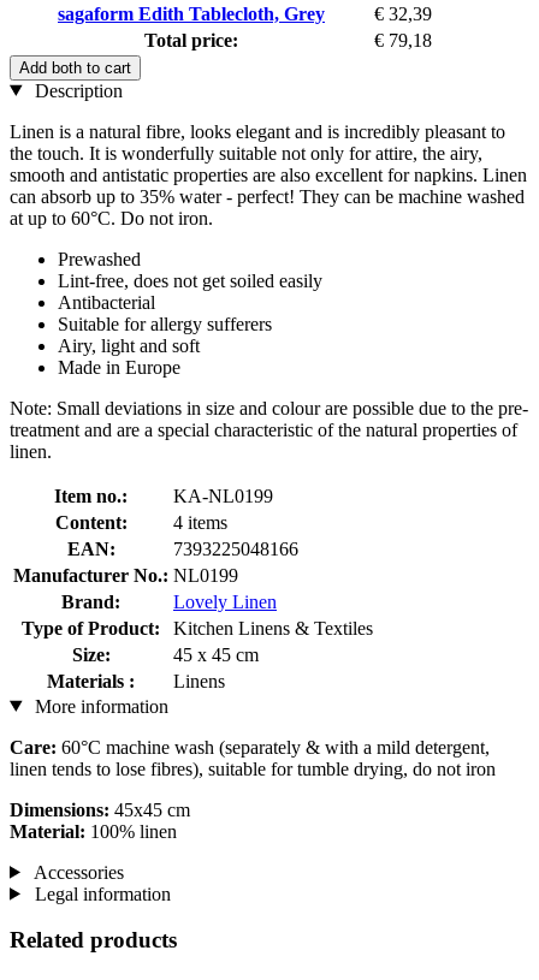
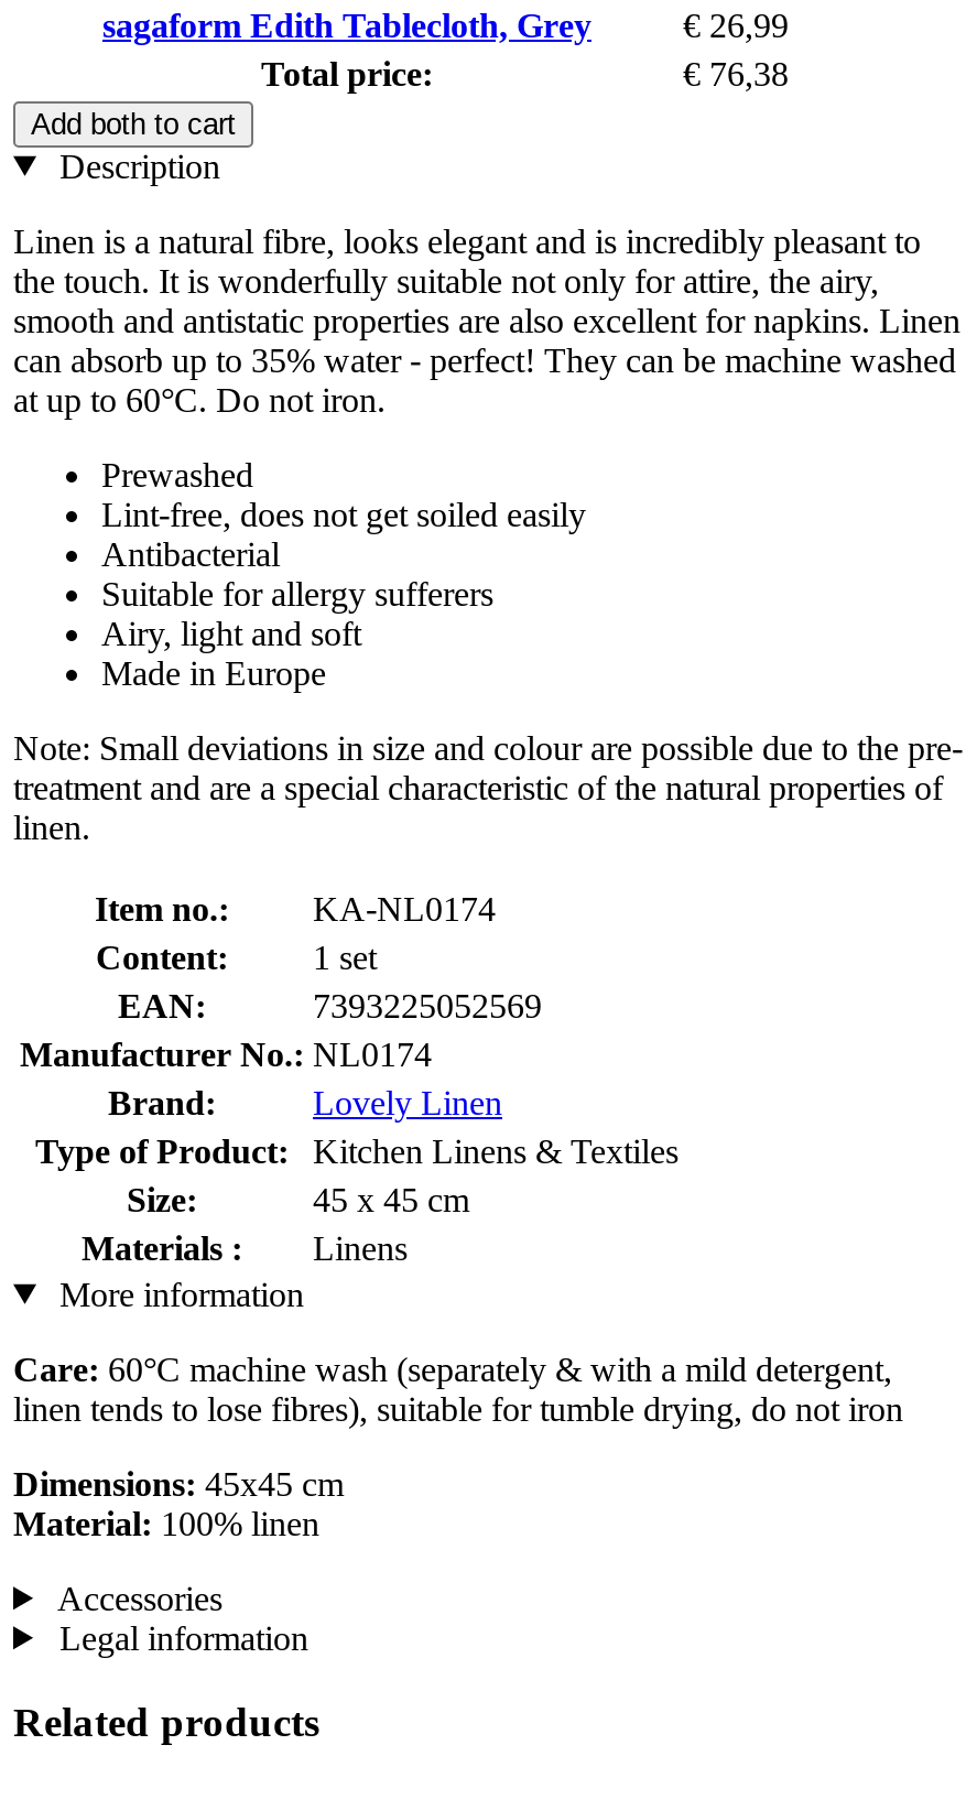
[374,3,432,24] € 32,39 -> [683,6,789,43] € 26,99
[374,30,432,50] € 79,18 -> [683,54,789,92] € 76,38
[173,485,273,506] KA-NL0199 -> [313,889,496,927] KA-NL0174
[173,512,227,532] 4 items -> [313,938,377,975] 1 set
[173,538,298,559] 7393225048166 -> [313,986,542,1024] 7393225052569
[13,565,238,585] Manufacturer No.: NL0199 -> [20,1035,432,1072] Manufacturer No.: NL0174

